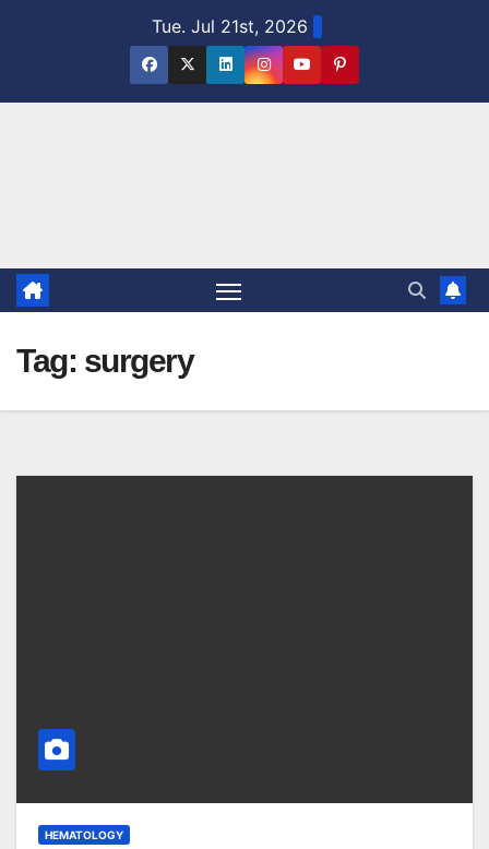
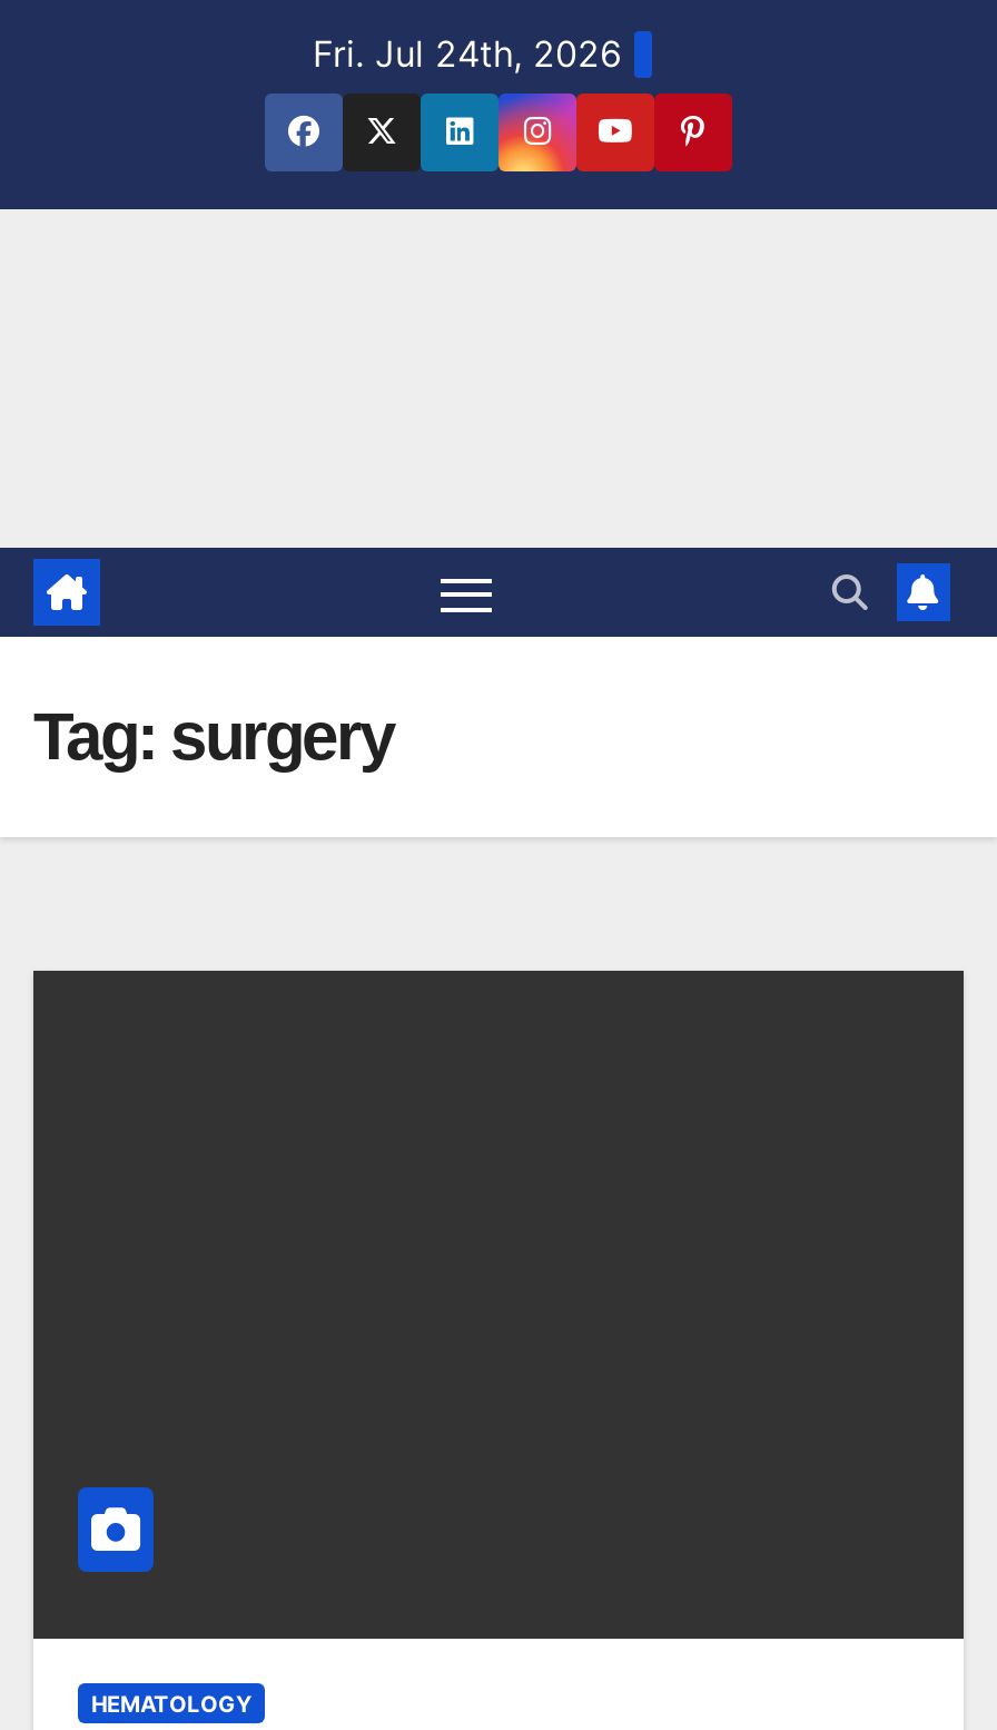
[151,15,307,37] Tue. Jul 21st, 2026 -> [313,31,622,76] Fri. Jul 24th, 2026

